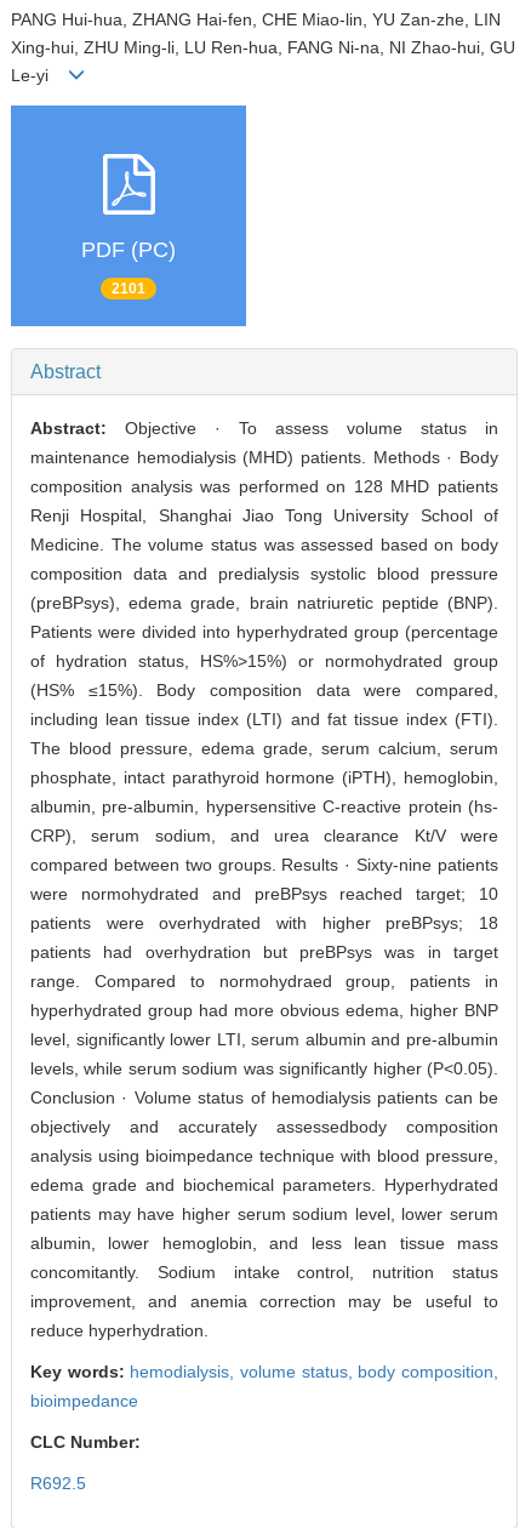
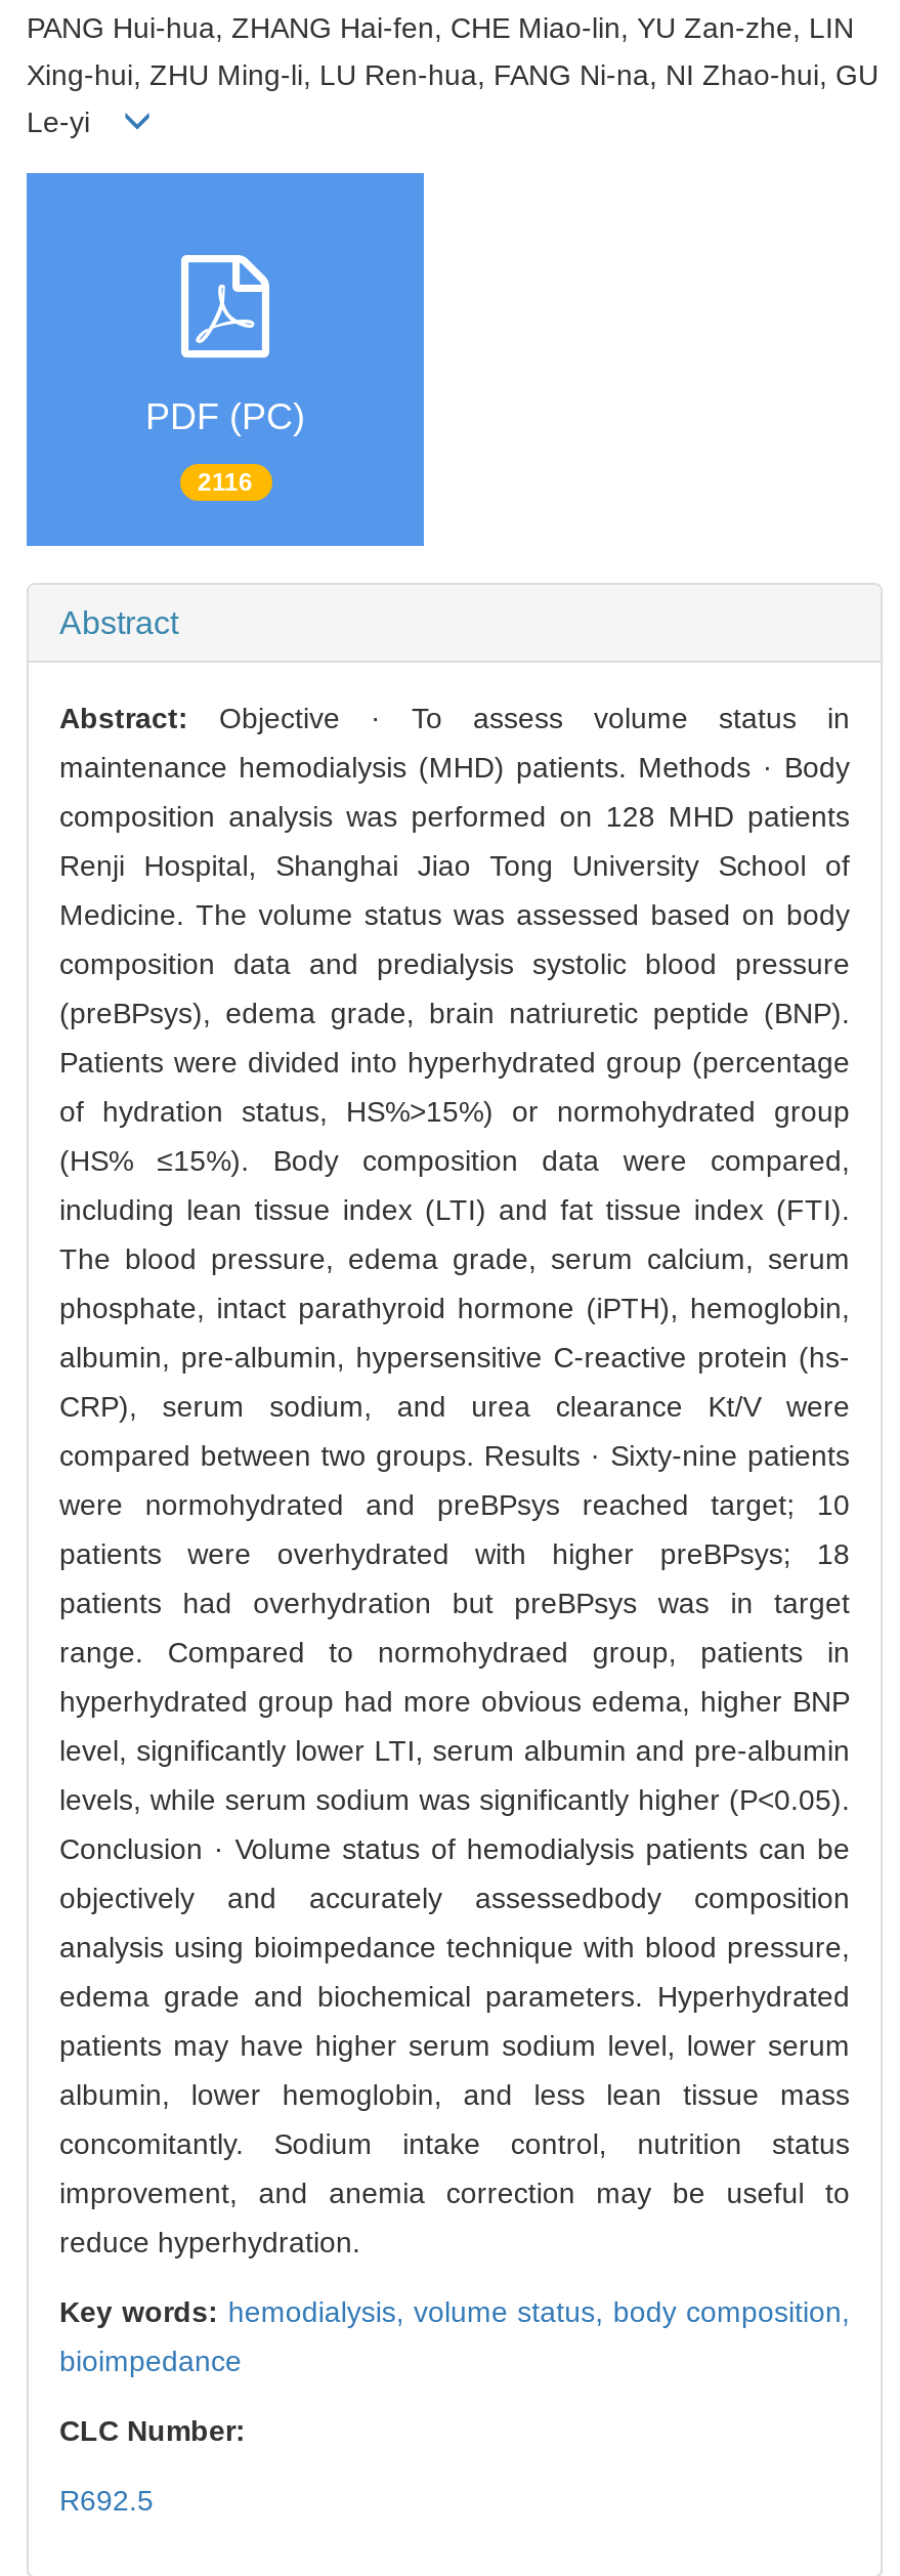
[112,280,145,297] 2101 -> [198,469,253,497] 2116

